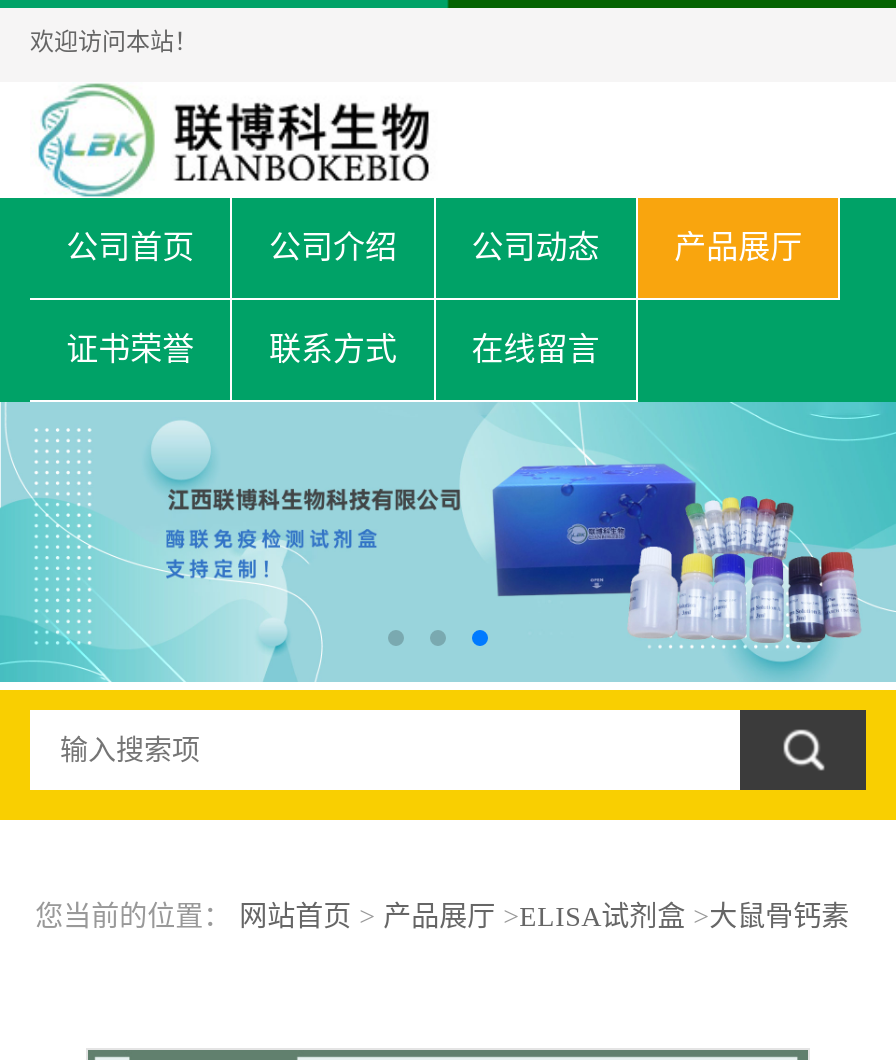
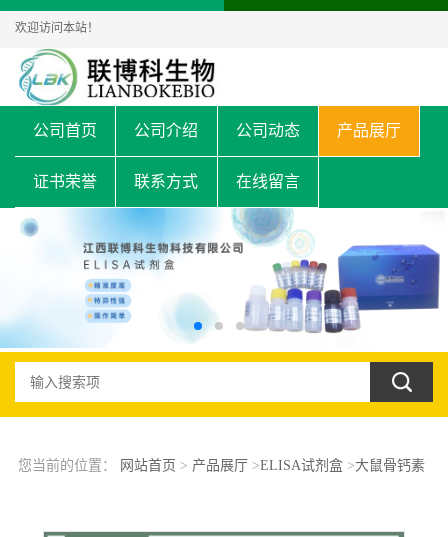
[6,400,890,684] [image] -> [3,207,445,348] [image]

